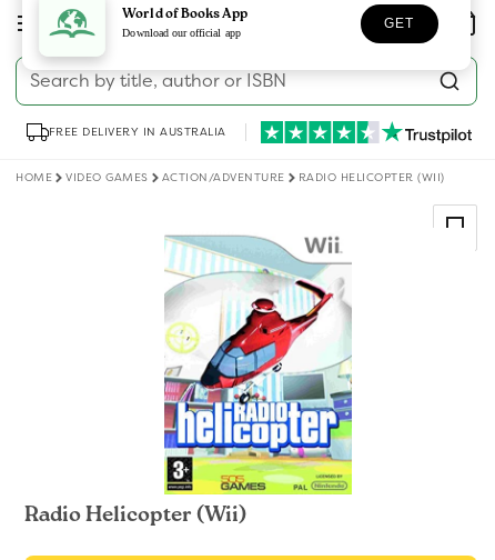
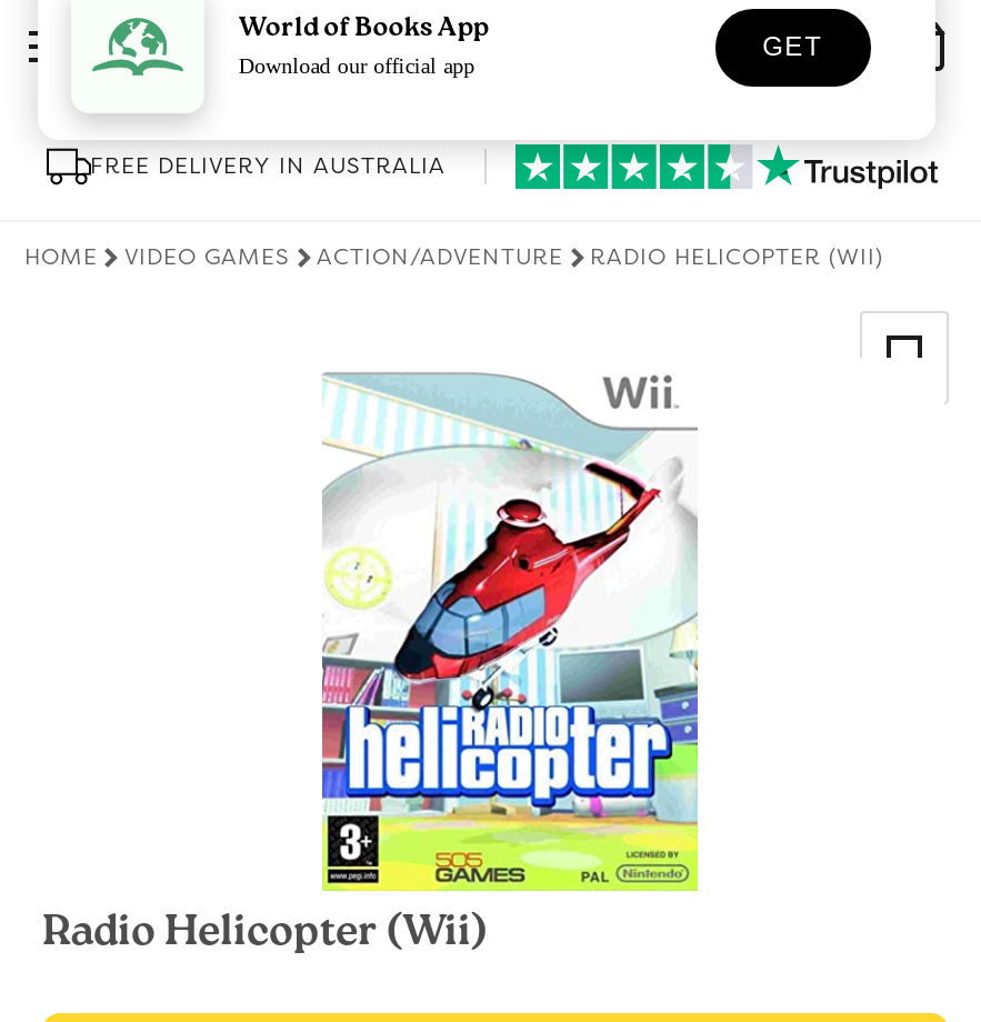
[30,71,286,91] Search by title, author or ISBN -> none

